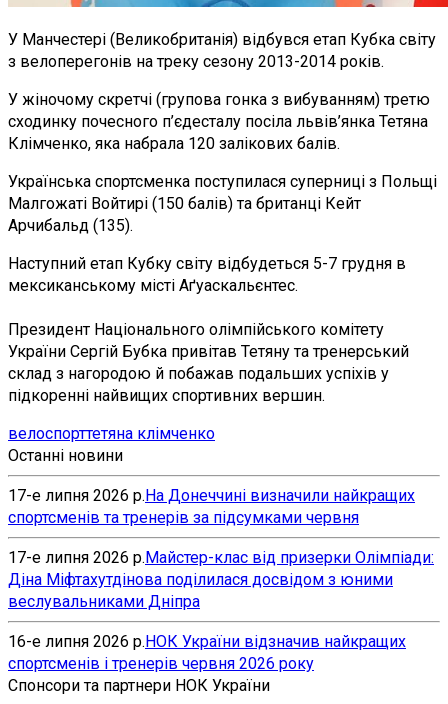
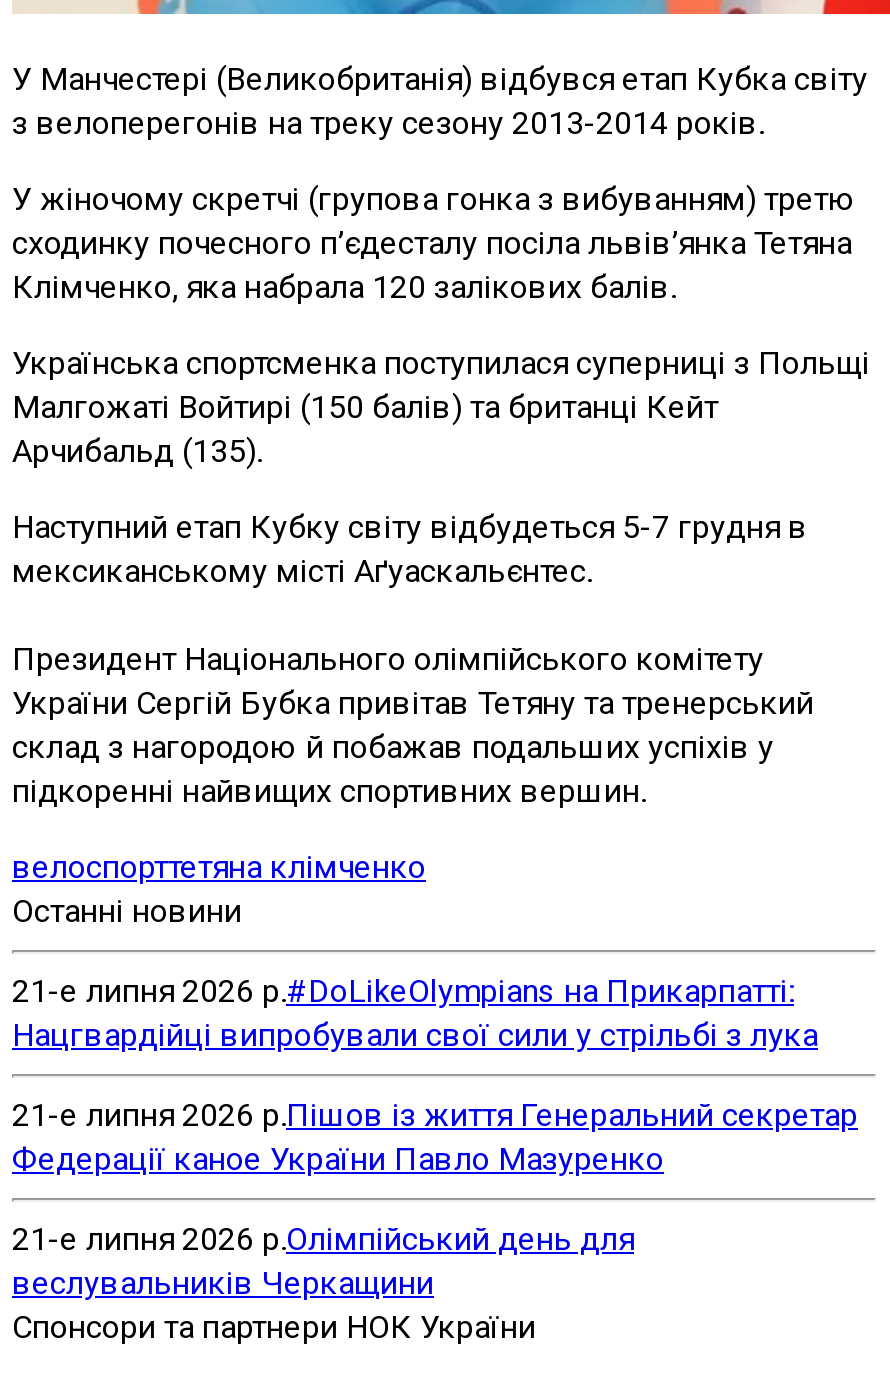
[8,486,415,527] 17-е липня 2026 р.На Донеччині визначили найкращих | спортсменів та тренерів за підсумками червня -> [12,972,818,1054] 21-е липня 2026 р.#DoLikeOlympians на Прикарпатті: | Нацгвардійці випробували свої сили у стрільбі з лука
[8,548,434,611] 17-е липня 2026 р. Майстер-клас від призерки Олімпіади: | Діна Міфтахутдінова поділилася досвідом з юними | веслувальниками Дніпра -> [12,1096,858,1178] 21-е липня 2026 р.Пішов із життя Генеральний секретар | Федерації каное України Павло Мазуренко
[8,632,406,673] 16-е липня 2026 р.НОК України відзначив найкращих | спортсменів і тренерів червня 2026 року -> [12,1220,634,1302] 21-е липня 2026 р.Олімпійський день для | веслувальників Черкащини

